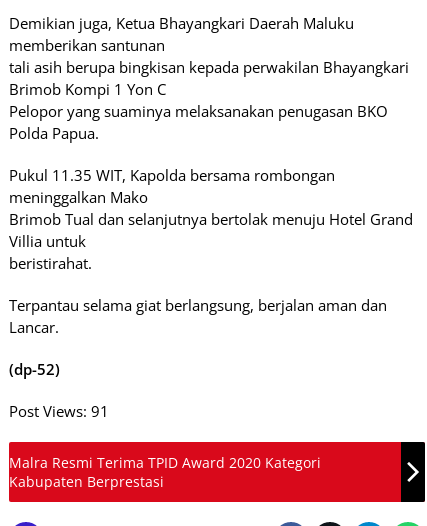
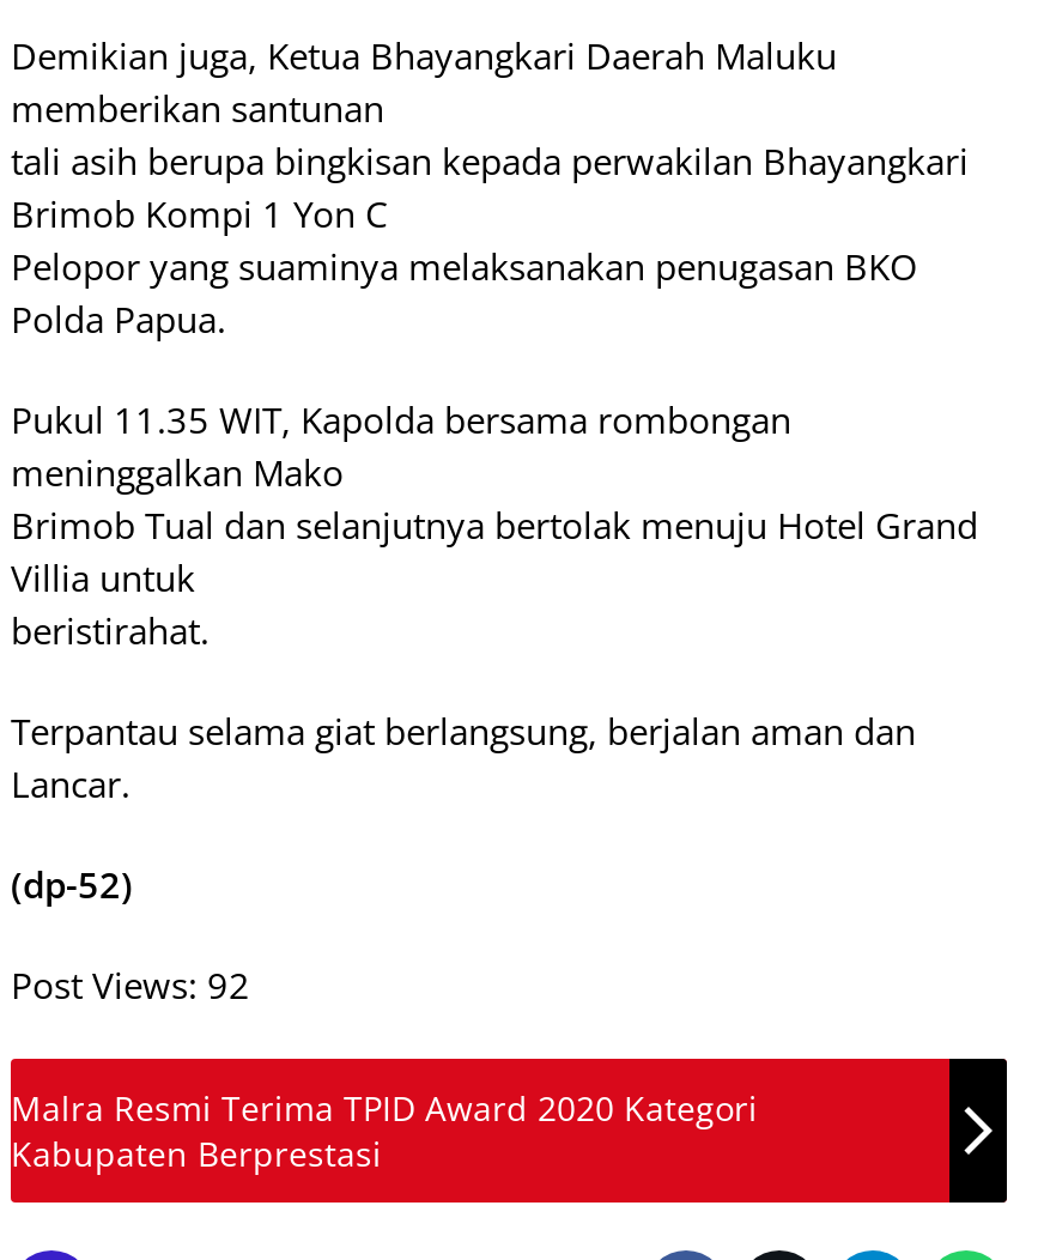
[9,401,109,421] Post Views: 91 -> [11,961,250,1008] Post Views: 92

